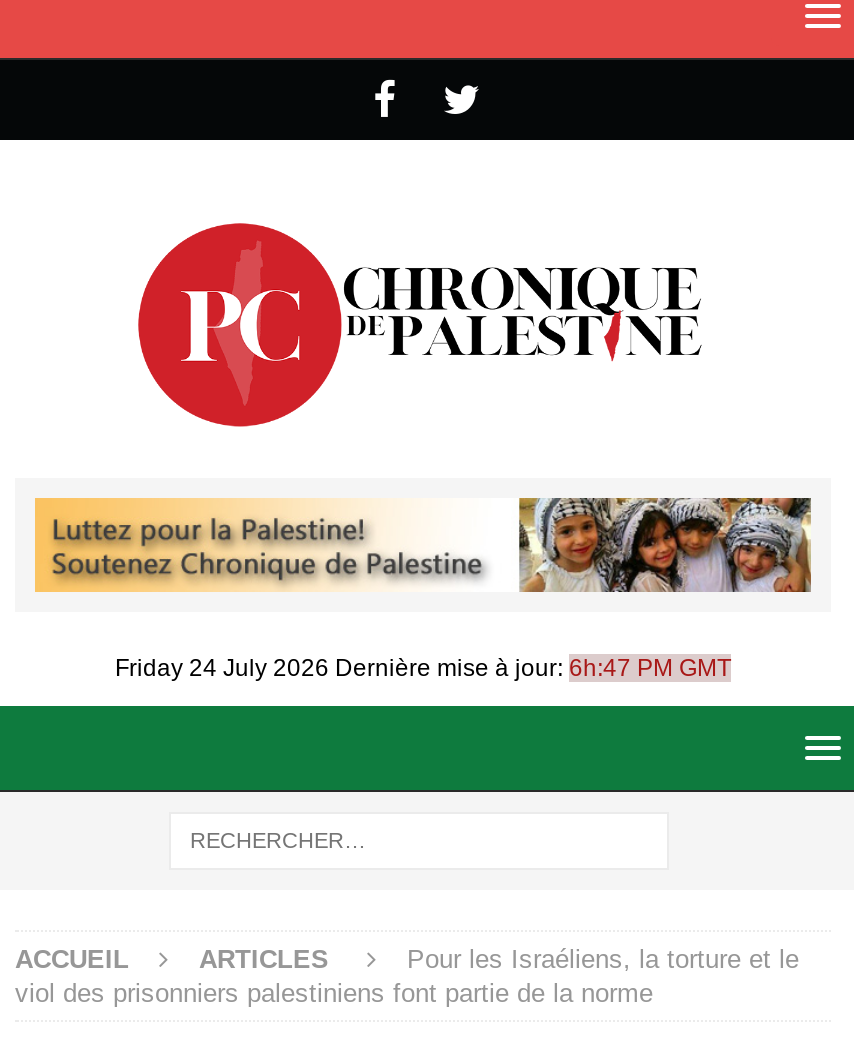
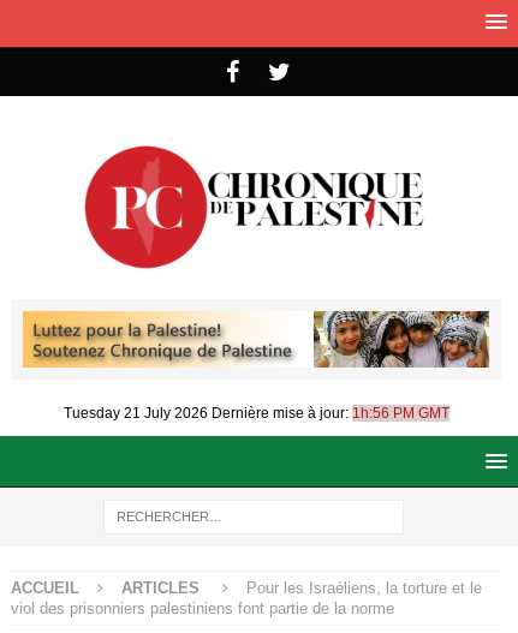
[115,653,731,681] Friday 24 July 2026 Dernière mise à jour: 6h:47 PM GMT -> [63,404,449,421] Tuesday 21 July 2026 Dernière mise à jour: 1h:56 PM GMT

